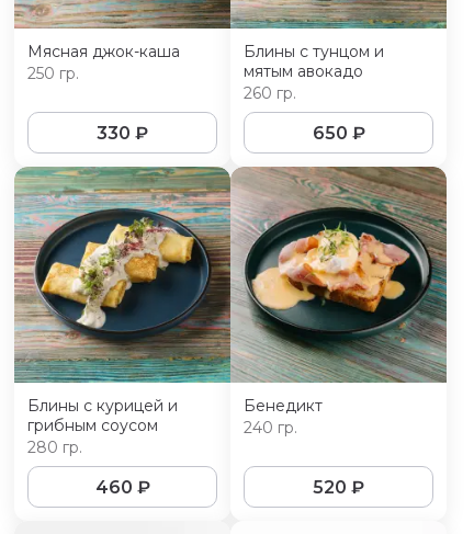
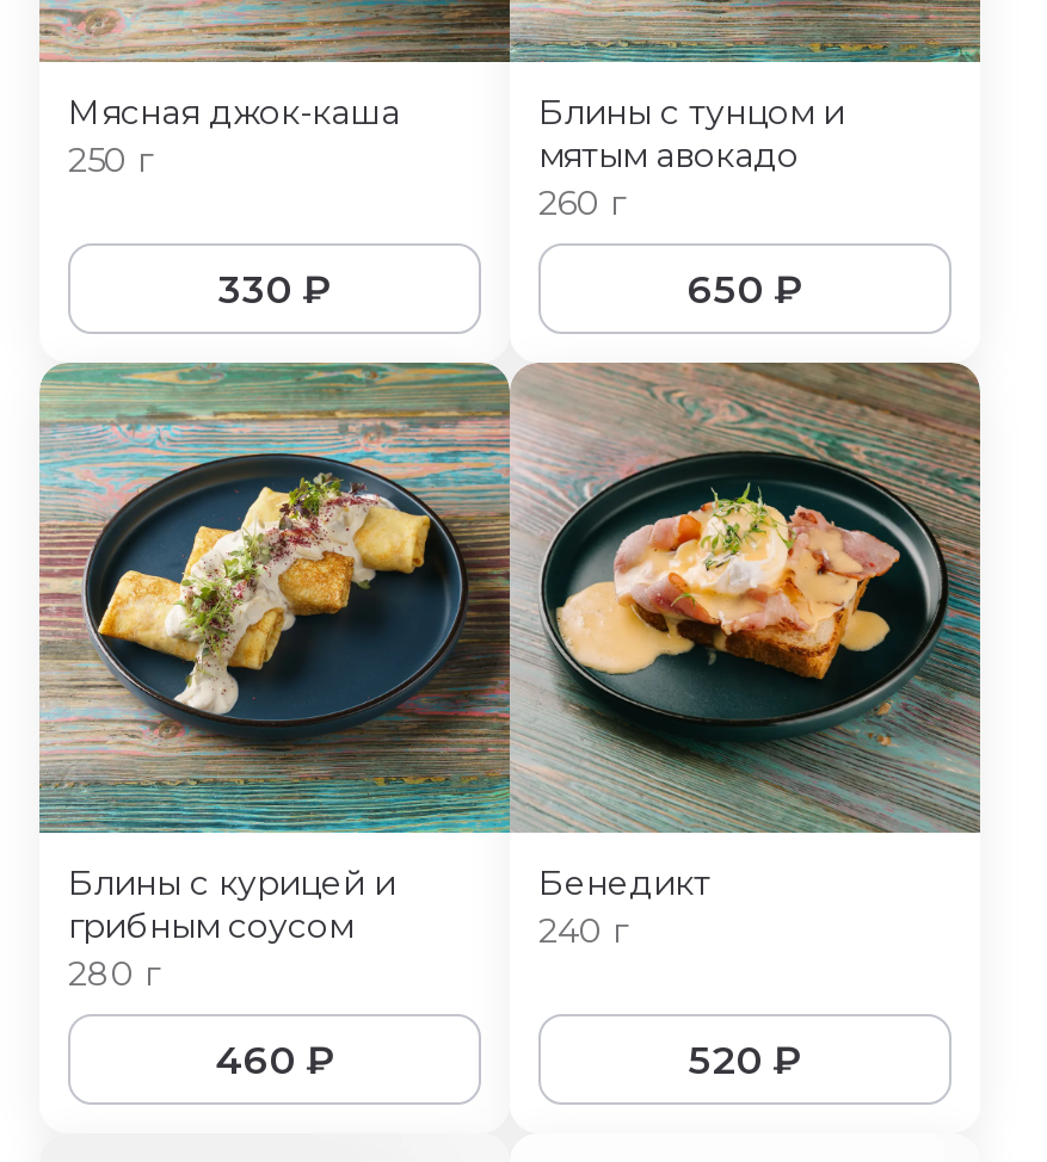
[27,64,79,83] 250 гр. -> [68,138,152,181] 250 г
[244,83,296,103] 260 гр. -> [538,181,624,224] 260 г
[244,418,297,438] 240 гр. -> [538,909,627,952] 240 г
[27,438,82,457] 280 гр. -> [68,952,159,995] 280 г

